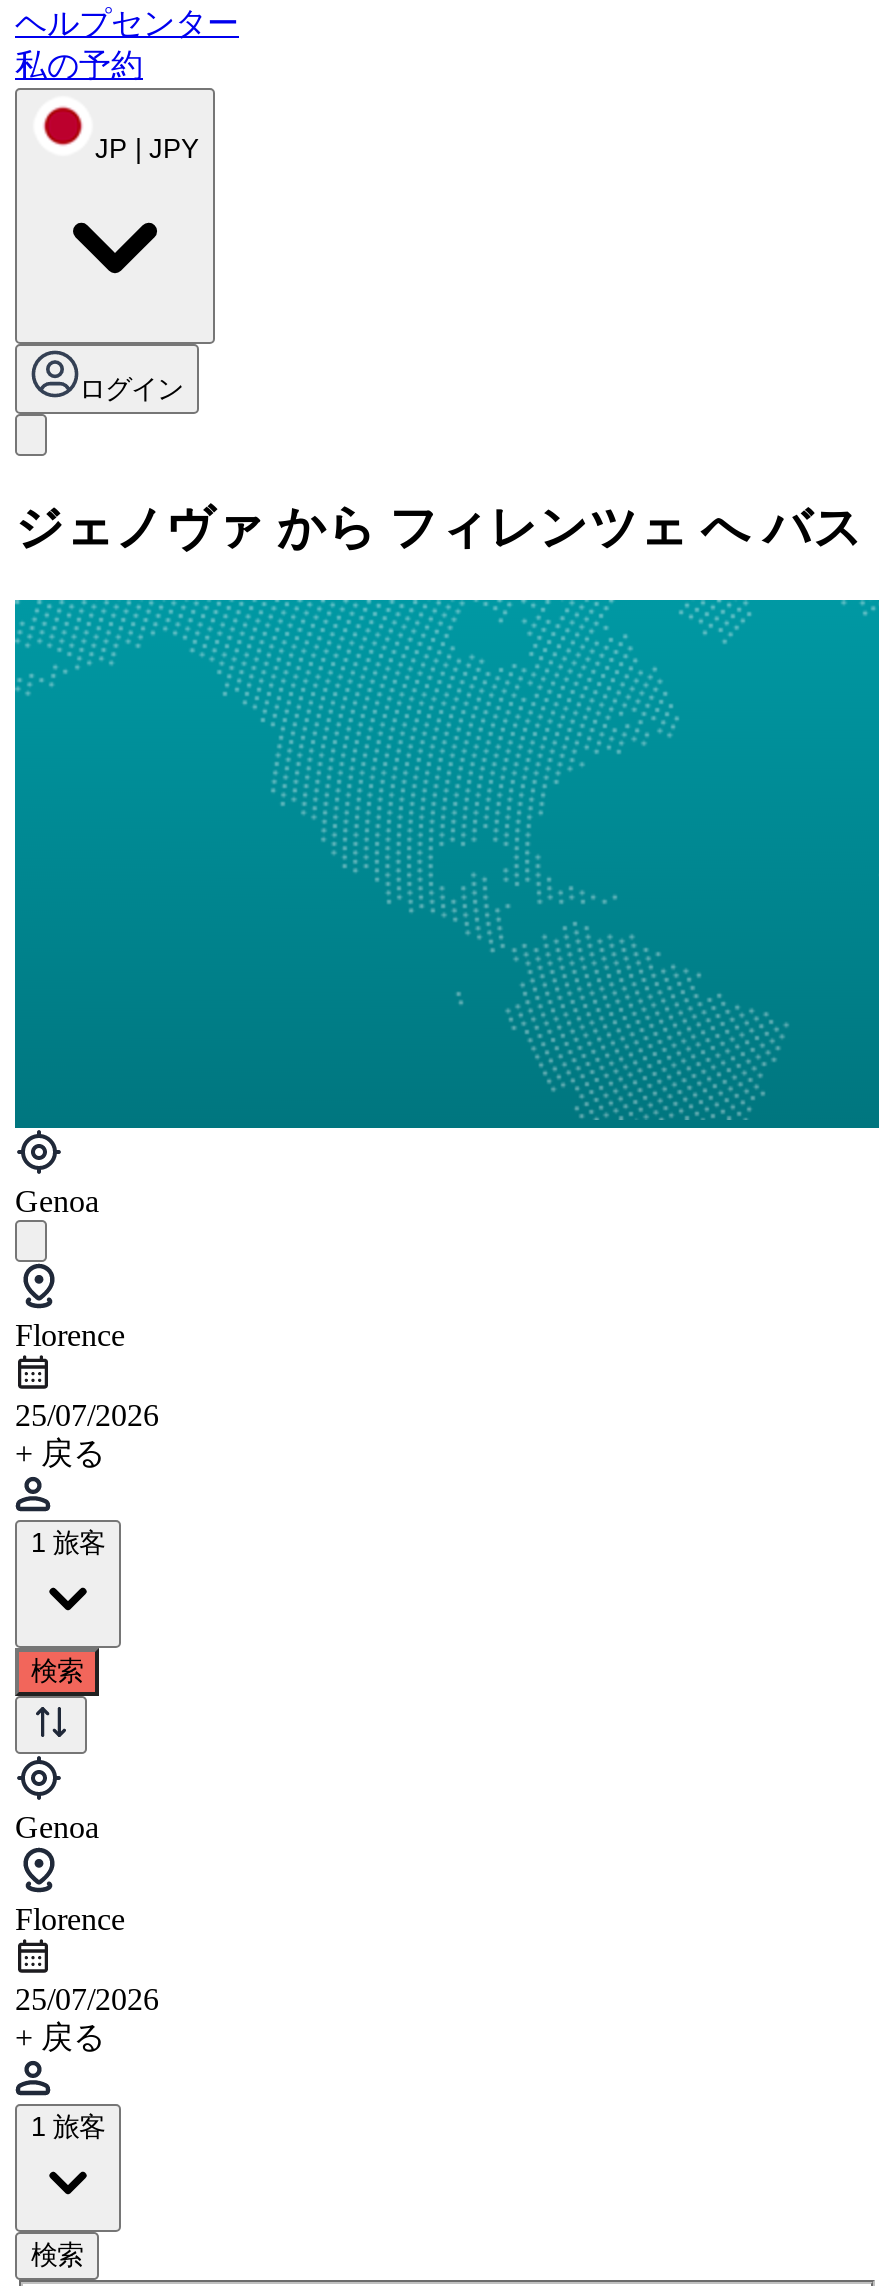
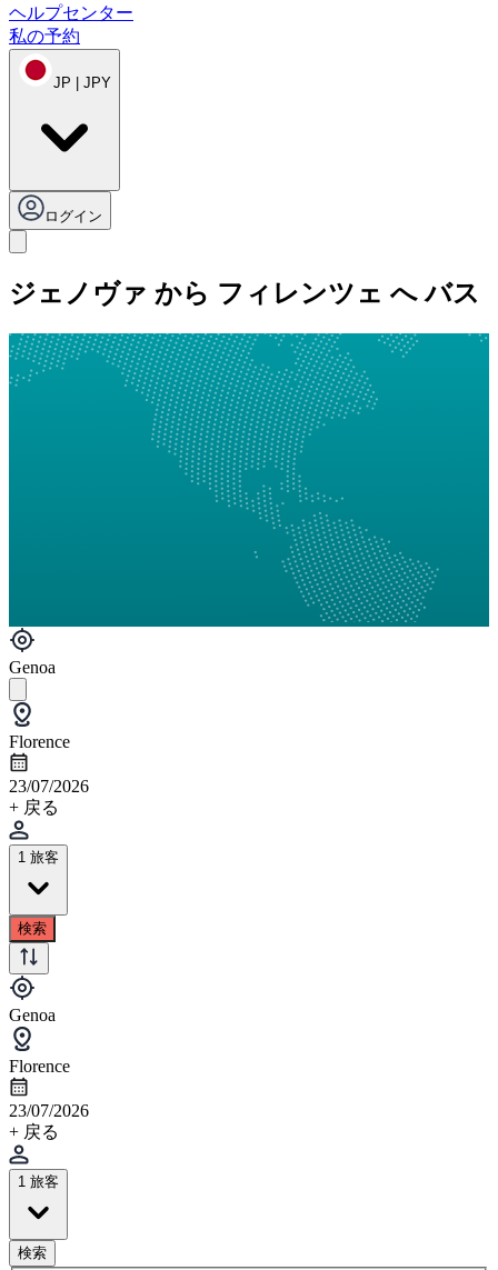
[15,1398,159,1432] 25/07/2026 -> [9,776,89,795] 23/07/2026
[15,1982,159,2016] 25/07/2026 -> [9,1101,89,1120] 23/07/2026

